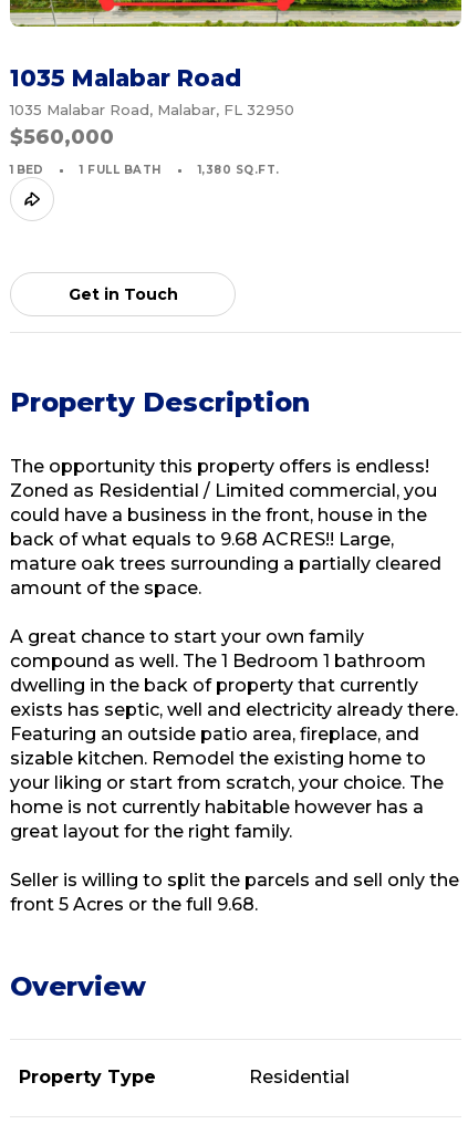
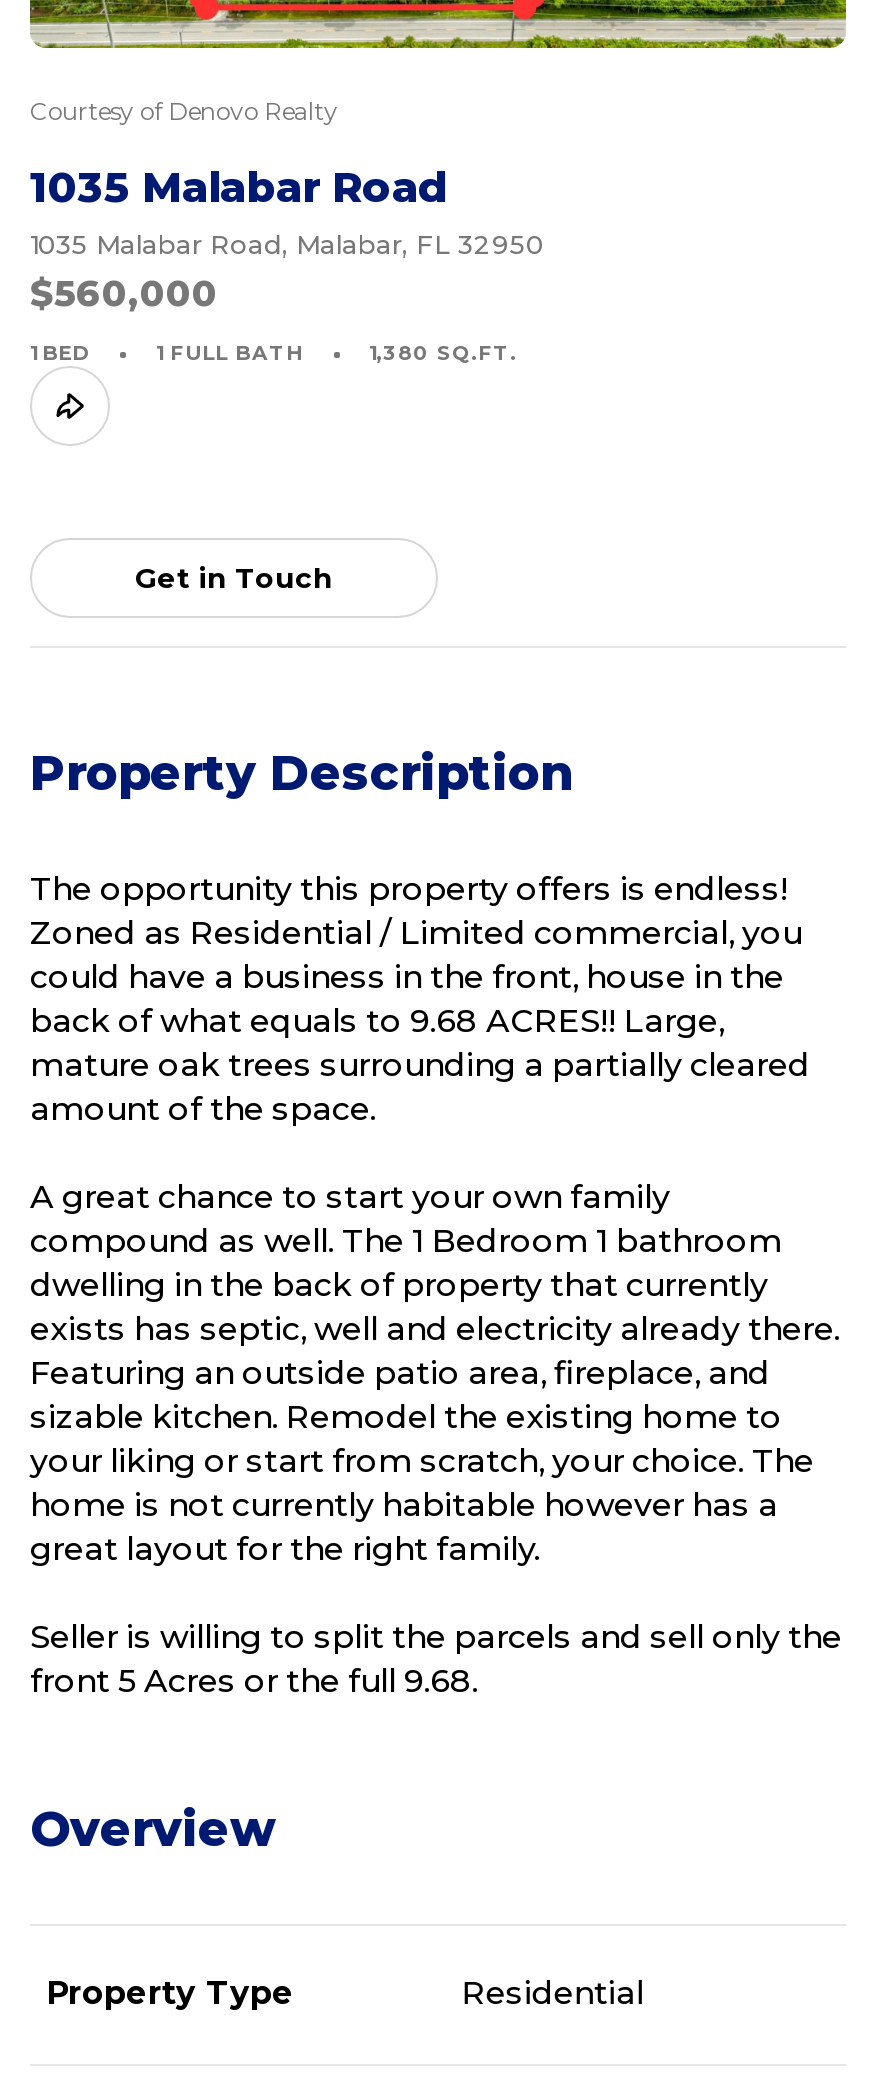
none -> [30,96,338,126] Courtesy of Denovo Realty

